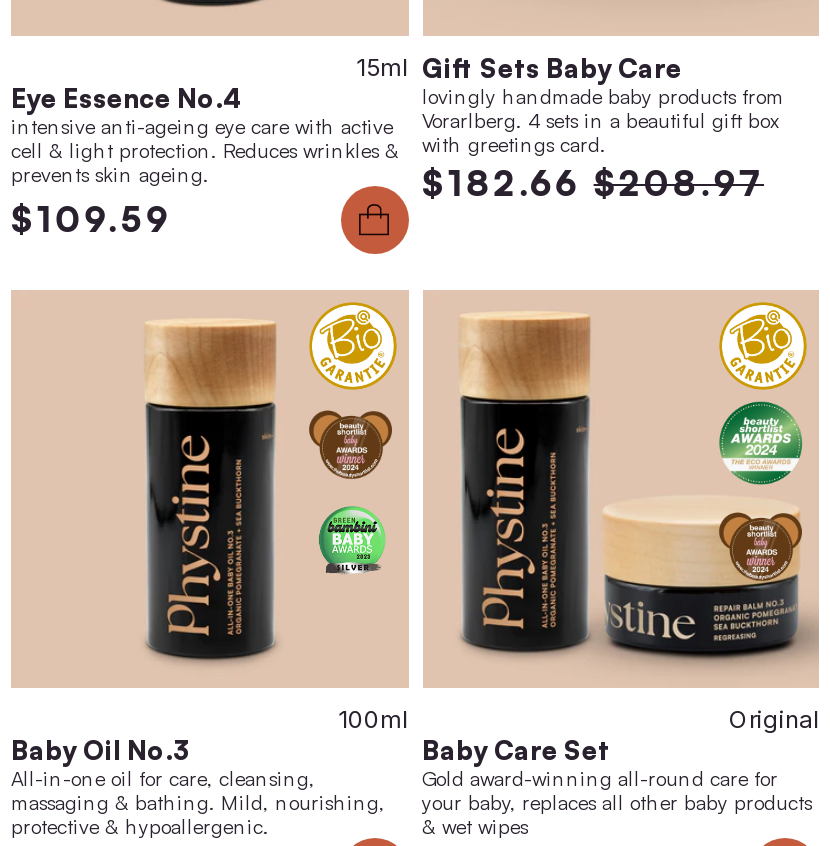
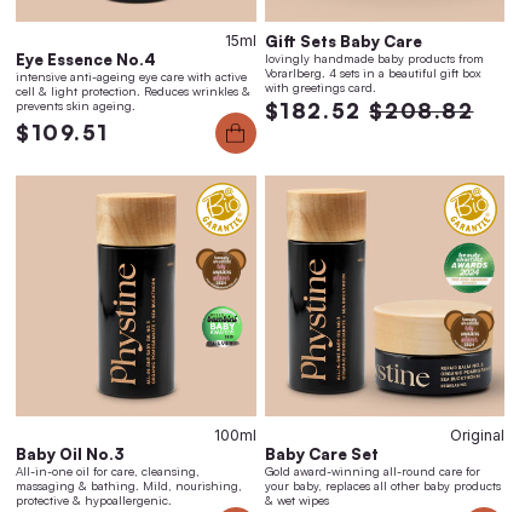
[422,162,764,204] $182.66 $208.97 -> [264,98,474,123] $182.52 $208.82
[11,198,171,240] $109.59 -> [16,120,108,145] $109.51

